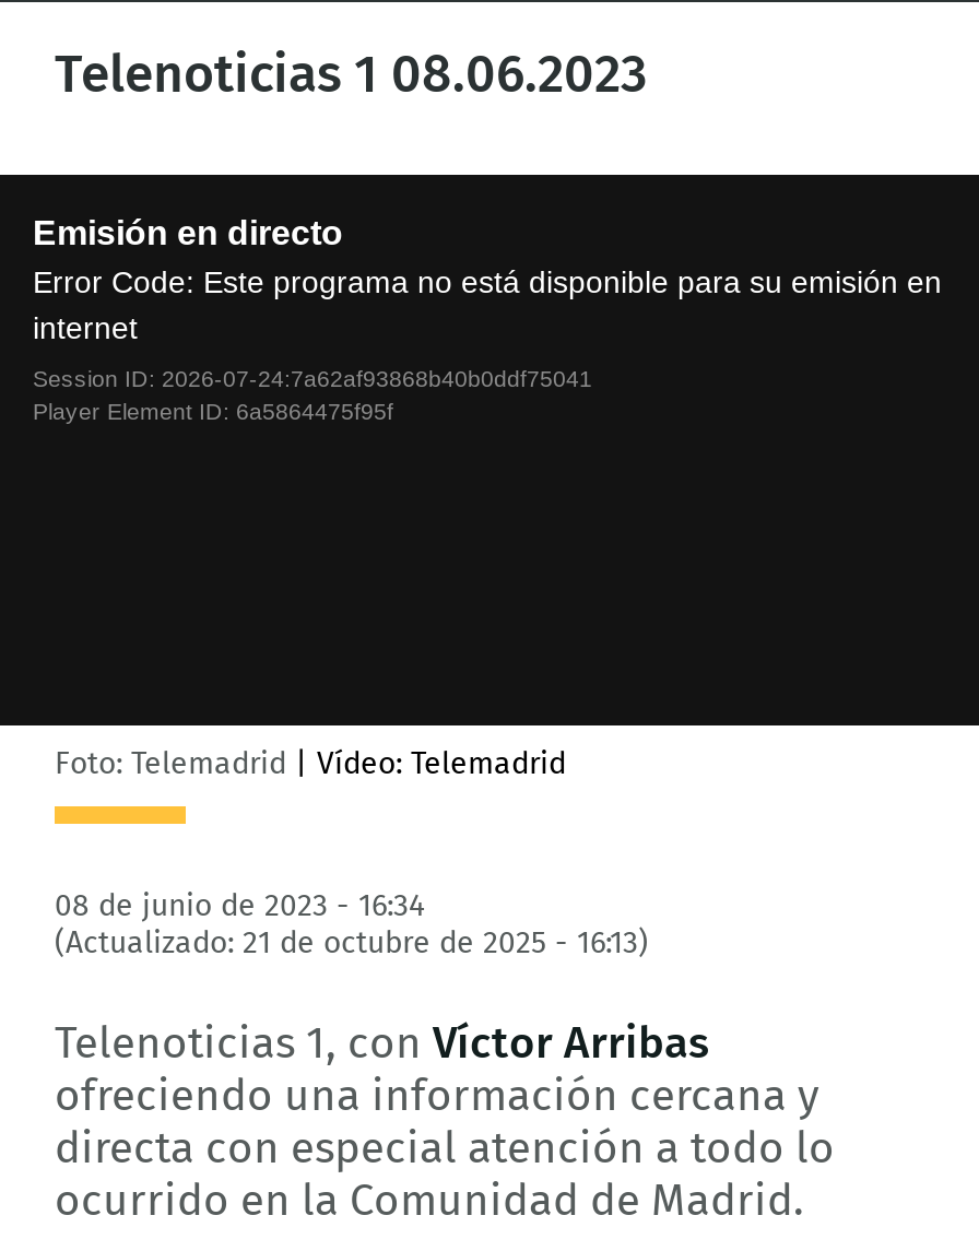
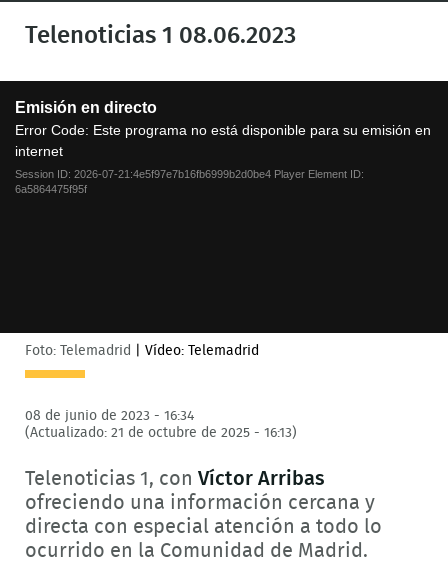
[33,365,592,424] Session ID: 2026-07-24:7a62af93868b40b0ddf75041 | Player Element ID: 6a5864475f95f -> [15,168,364,195] Session ID: 2026-07-21:4e5f97e7b16fb6999b2d0be4 Player Element ID: | 6a5864475f95f

